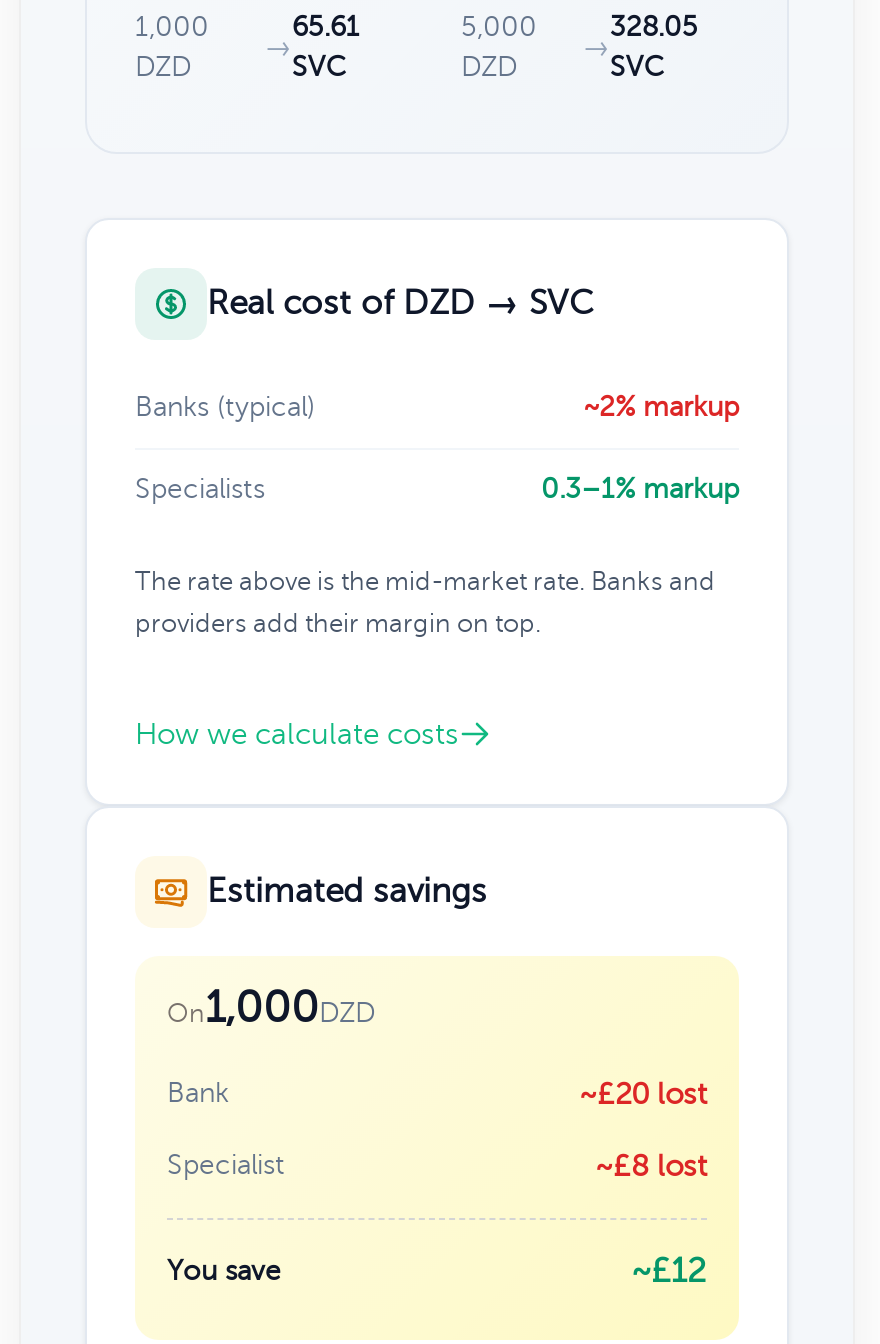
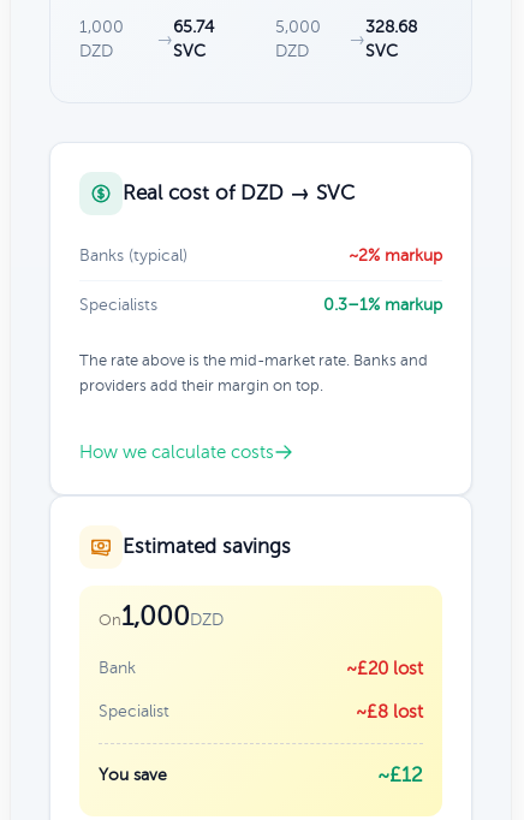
[292,11,360,41] 65.61 -> [174,18,214,36] 65.74
[610,11,698,41] 328.05 -> [365,18,417,36] 328.68

